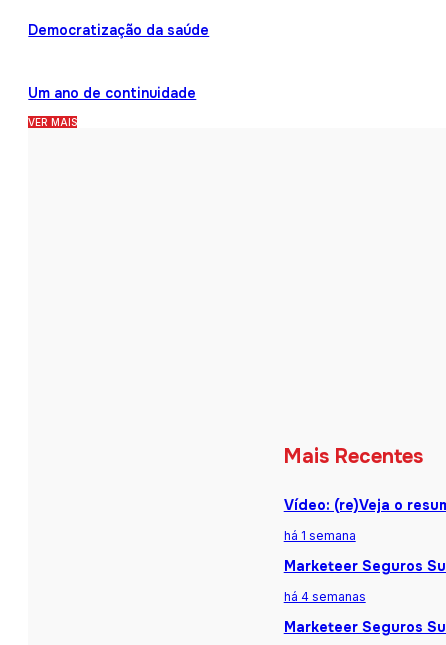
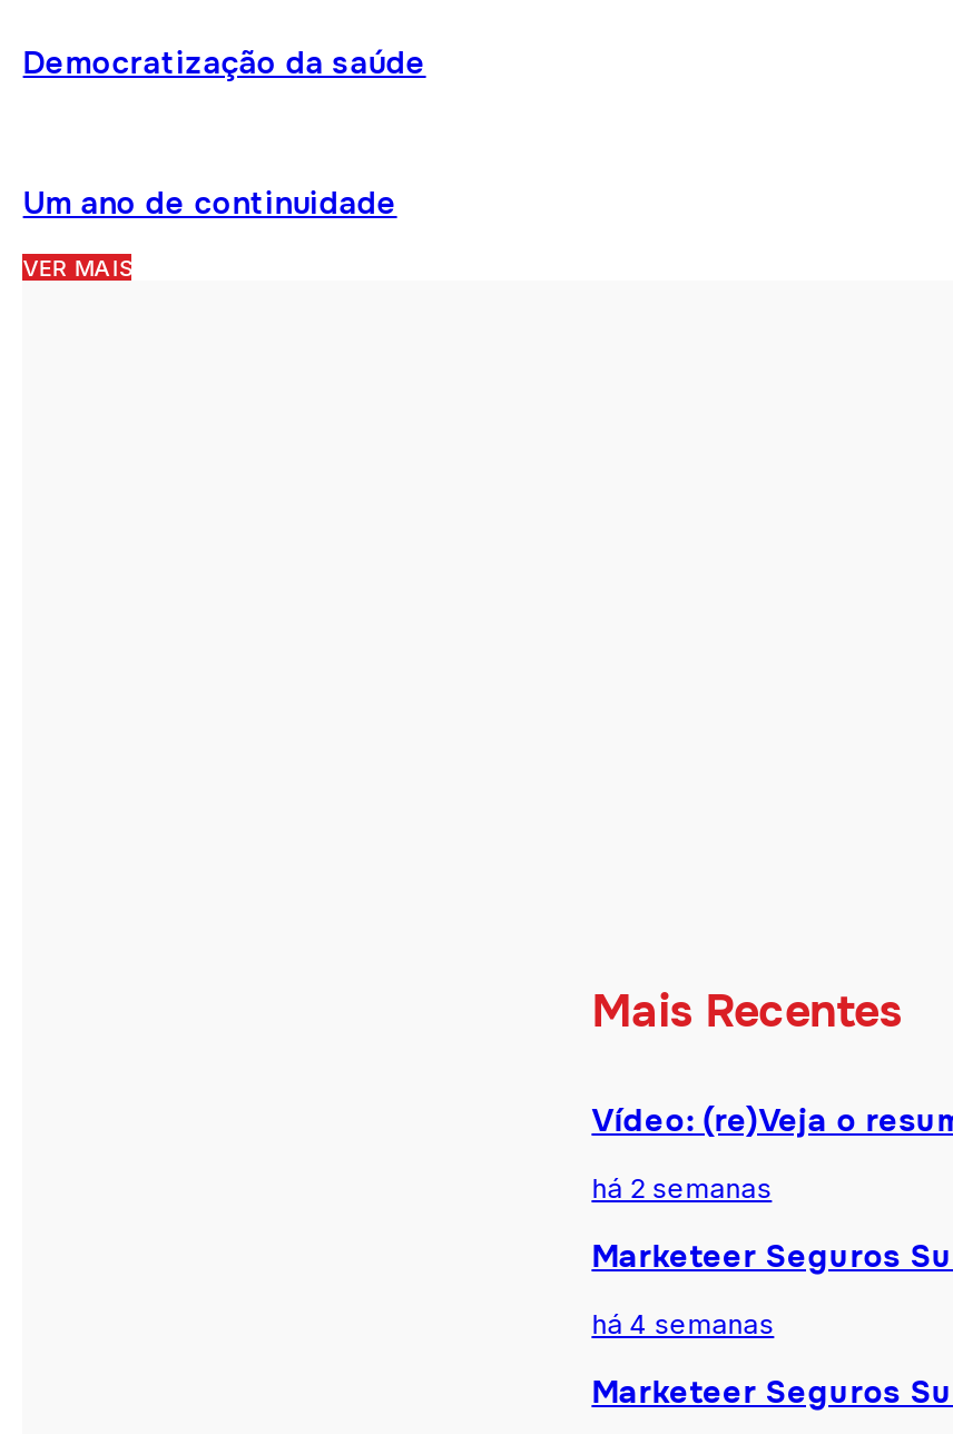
[284,528,356,543] há 1 semana -> [592,1171,772,1205] há 2 semanas

